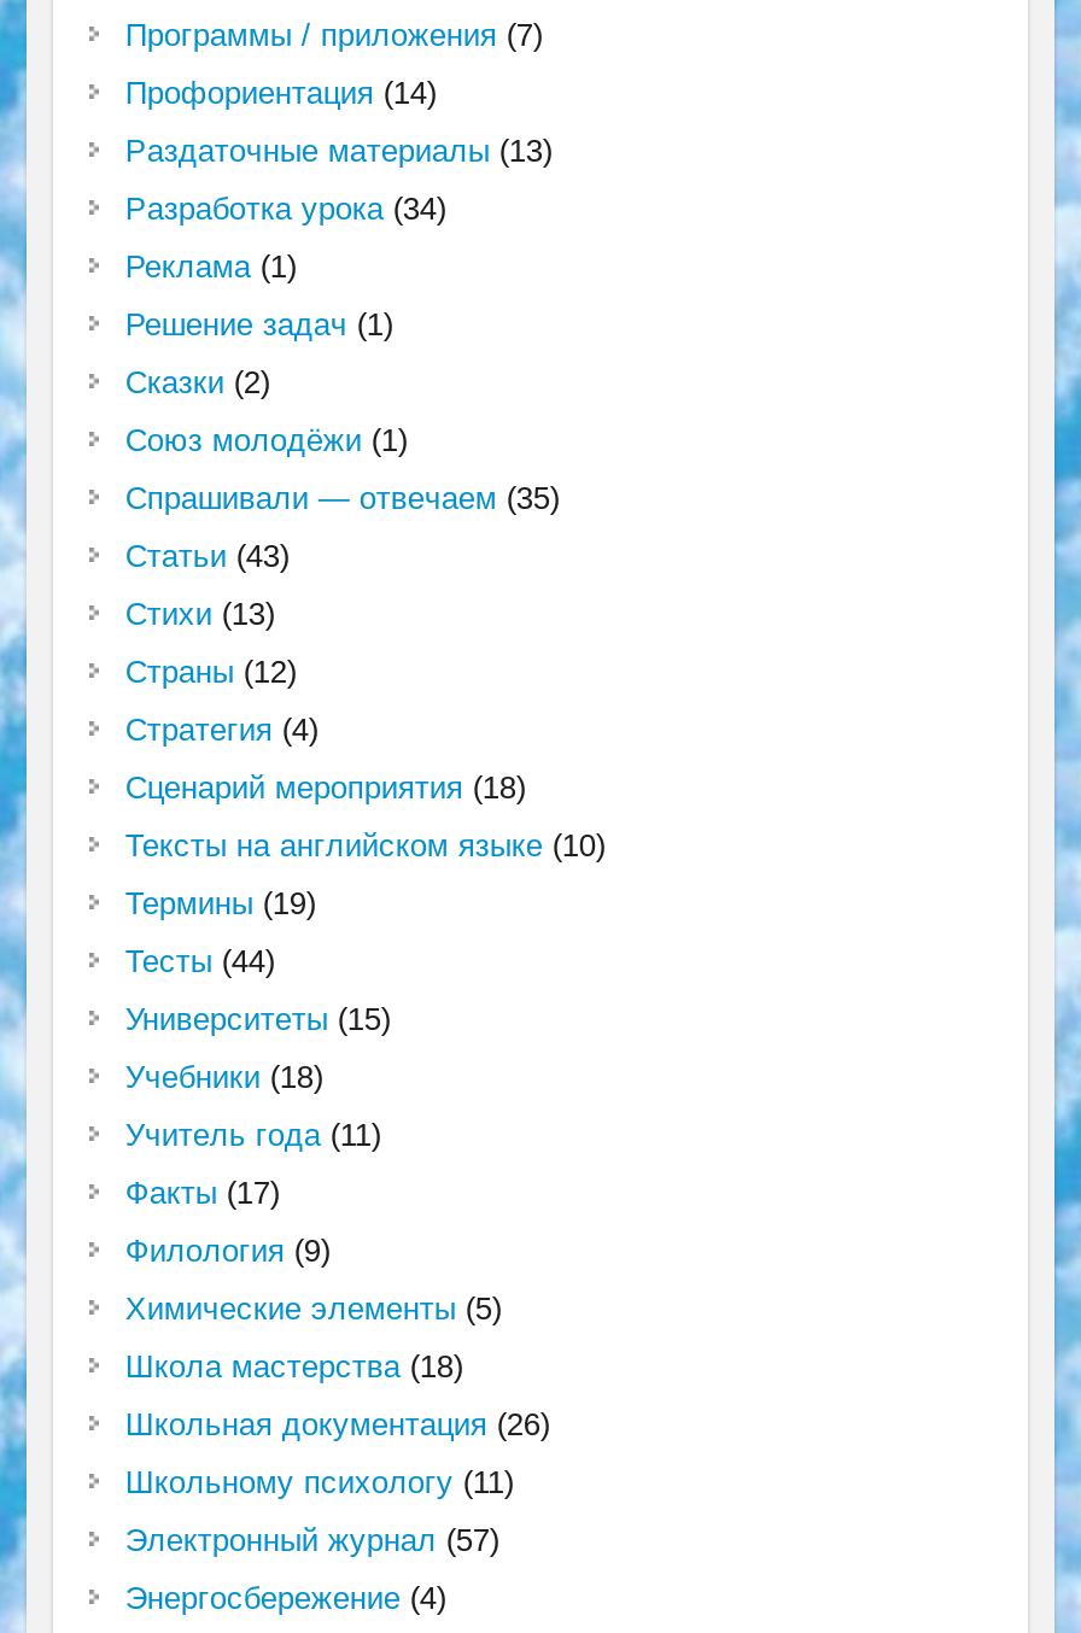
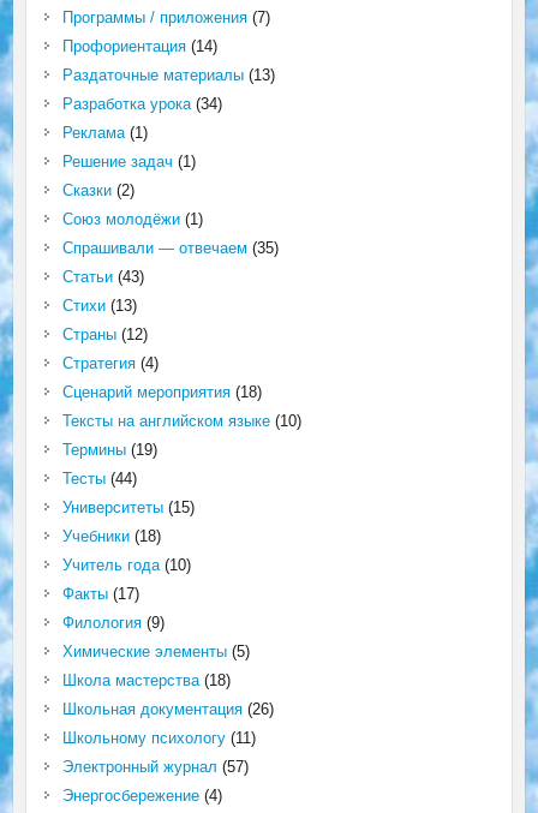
[125,1117,381,1153] Учитель года (11) -> [62,556,191,574] Учитель года (10)

